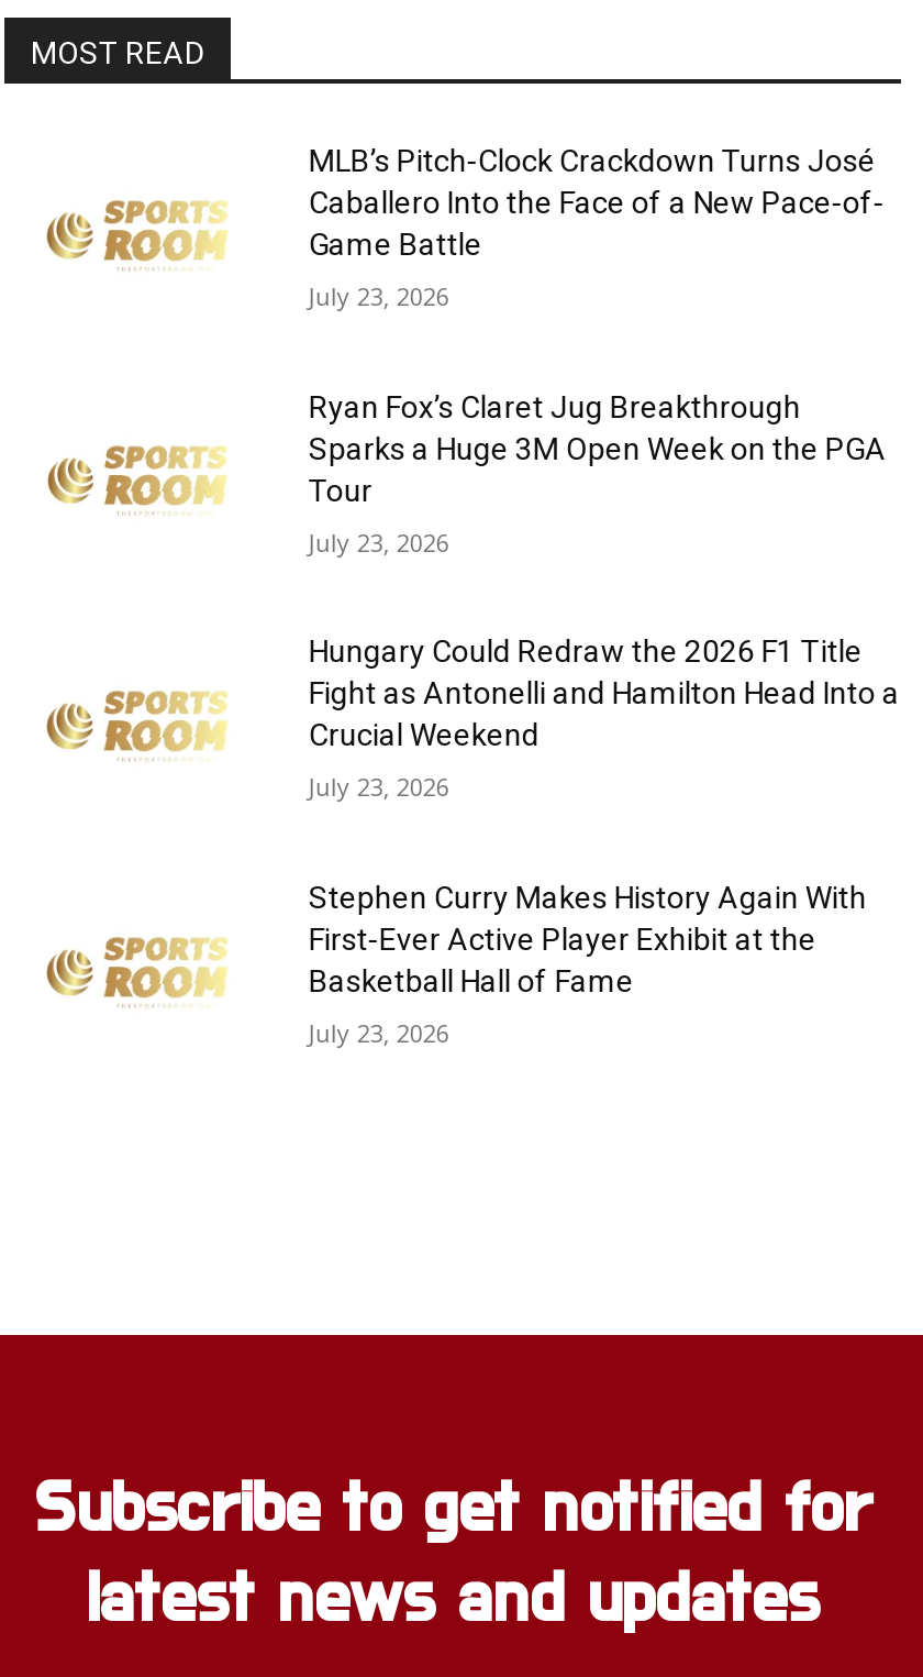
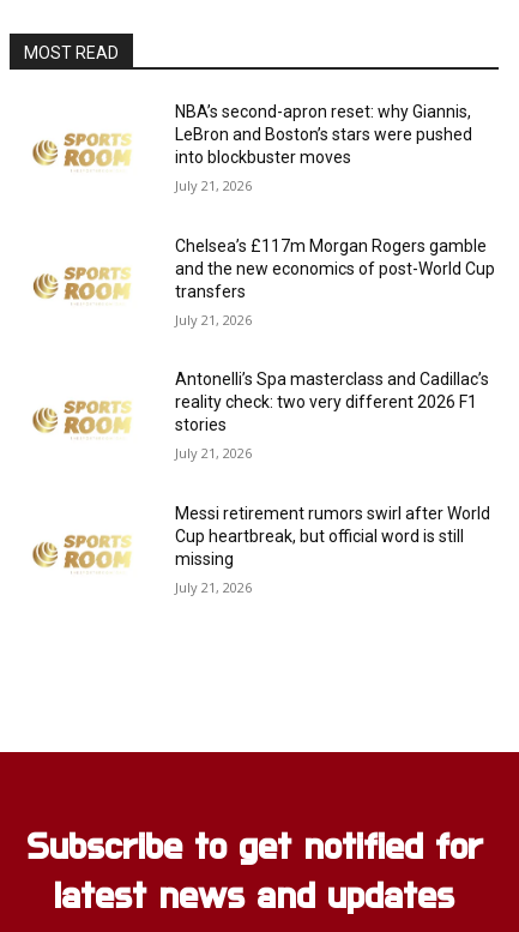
[309,143,884,262] MLB’s Pitch-Clock Crackdown Turns José | Caballero Into the Face of a New Pace-of- | Game Battle -> [175,102,473,167] NBA’s second-apron reset: why Giannis, | LeBron and Boston’s stars were pushed | into blockbuster moves
[309,279,449,312] July 23, 2026 -> [175,176,252,194] July 21, 2026
[309,389,887,507] Ryan Fox’s Claret Jug Breakthrough | Sparks a Huge 3M Open Week on the PGA | Tour -> [175,236,496,301] Chelsea’s £117m Morgan Rogers gamble | and the new economics of post-World Cup | transfers
[309,525,449,558] July 23, 2026 -> [175,310,252,328] July 21, 2026
[309,634,900,753] Hungary Could Redraw the 2026 F1 Title | Fight as Antonelli and Hamilton Head Into a | Crucial Weekend -> [175,370,490,435] Antonelli’s Spa masterclass and Cadillac’s | reality check: two very different 2026 F1 | stories
[309,770,449,803] July 23, 2026 -> [175,444,252,462] July 21, 2026
[309,880,867,999] Stephen Curry Makes History Again With | First-Ever Active Player Exhibit at the | Basketball Hall of Fame -> [175,504,491,569] Messi retirement rumors swirl after World | Cup heartbreak, but official word is still | missing
[309,1016,449,1049] July 23, 2026 -> [175,578,252,596] July 21, 2026

